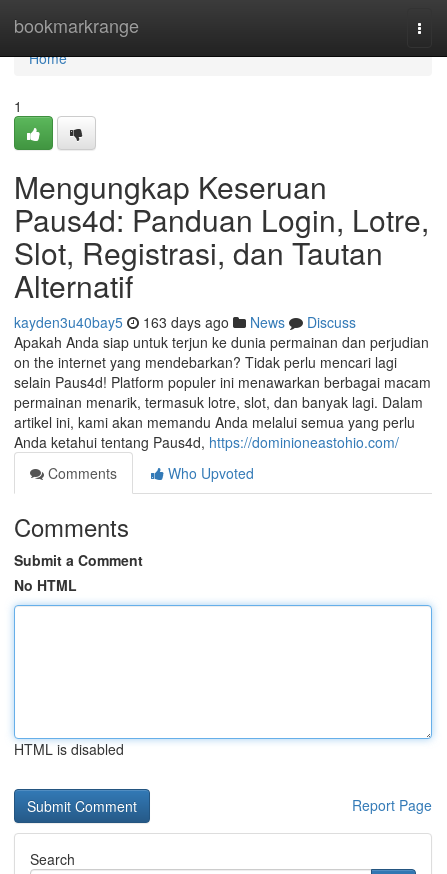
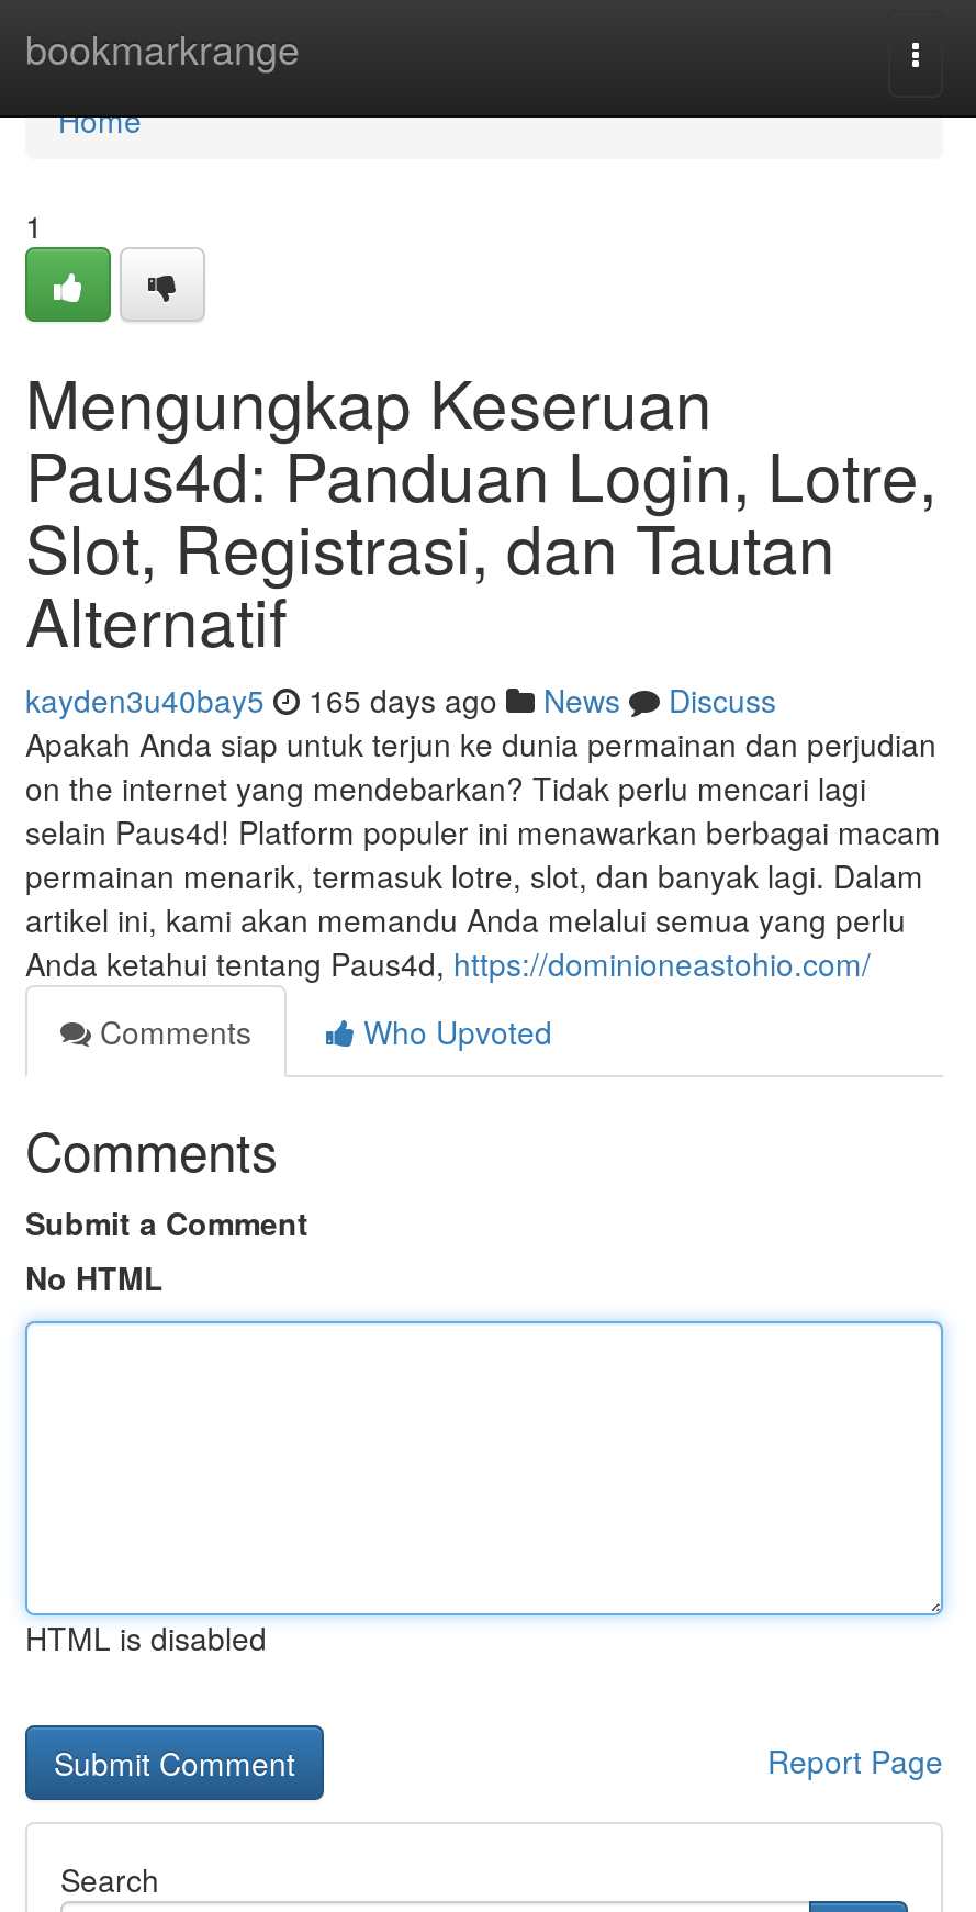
[14,312,356,332] kayden3u40bay5 163 days ago News Discuss -> [25,678,776,722] kayden3u40bay5 165 days ago News Discuss

